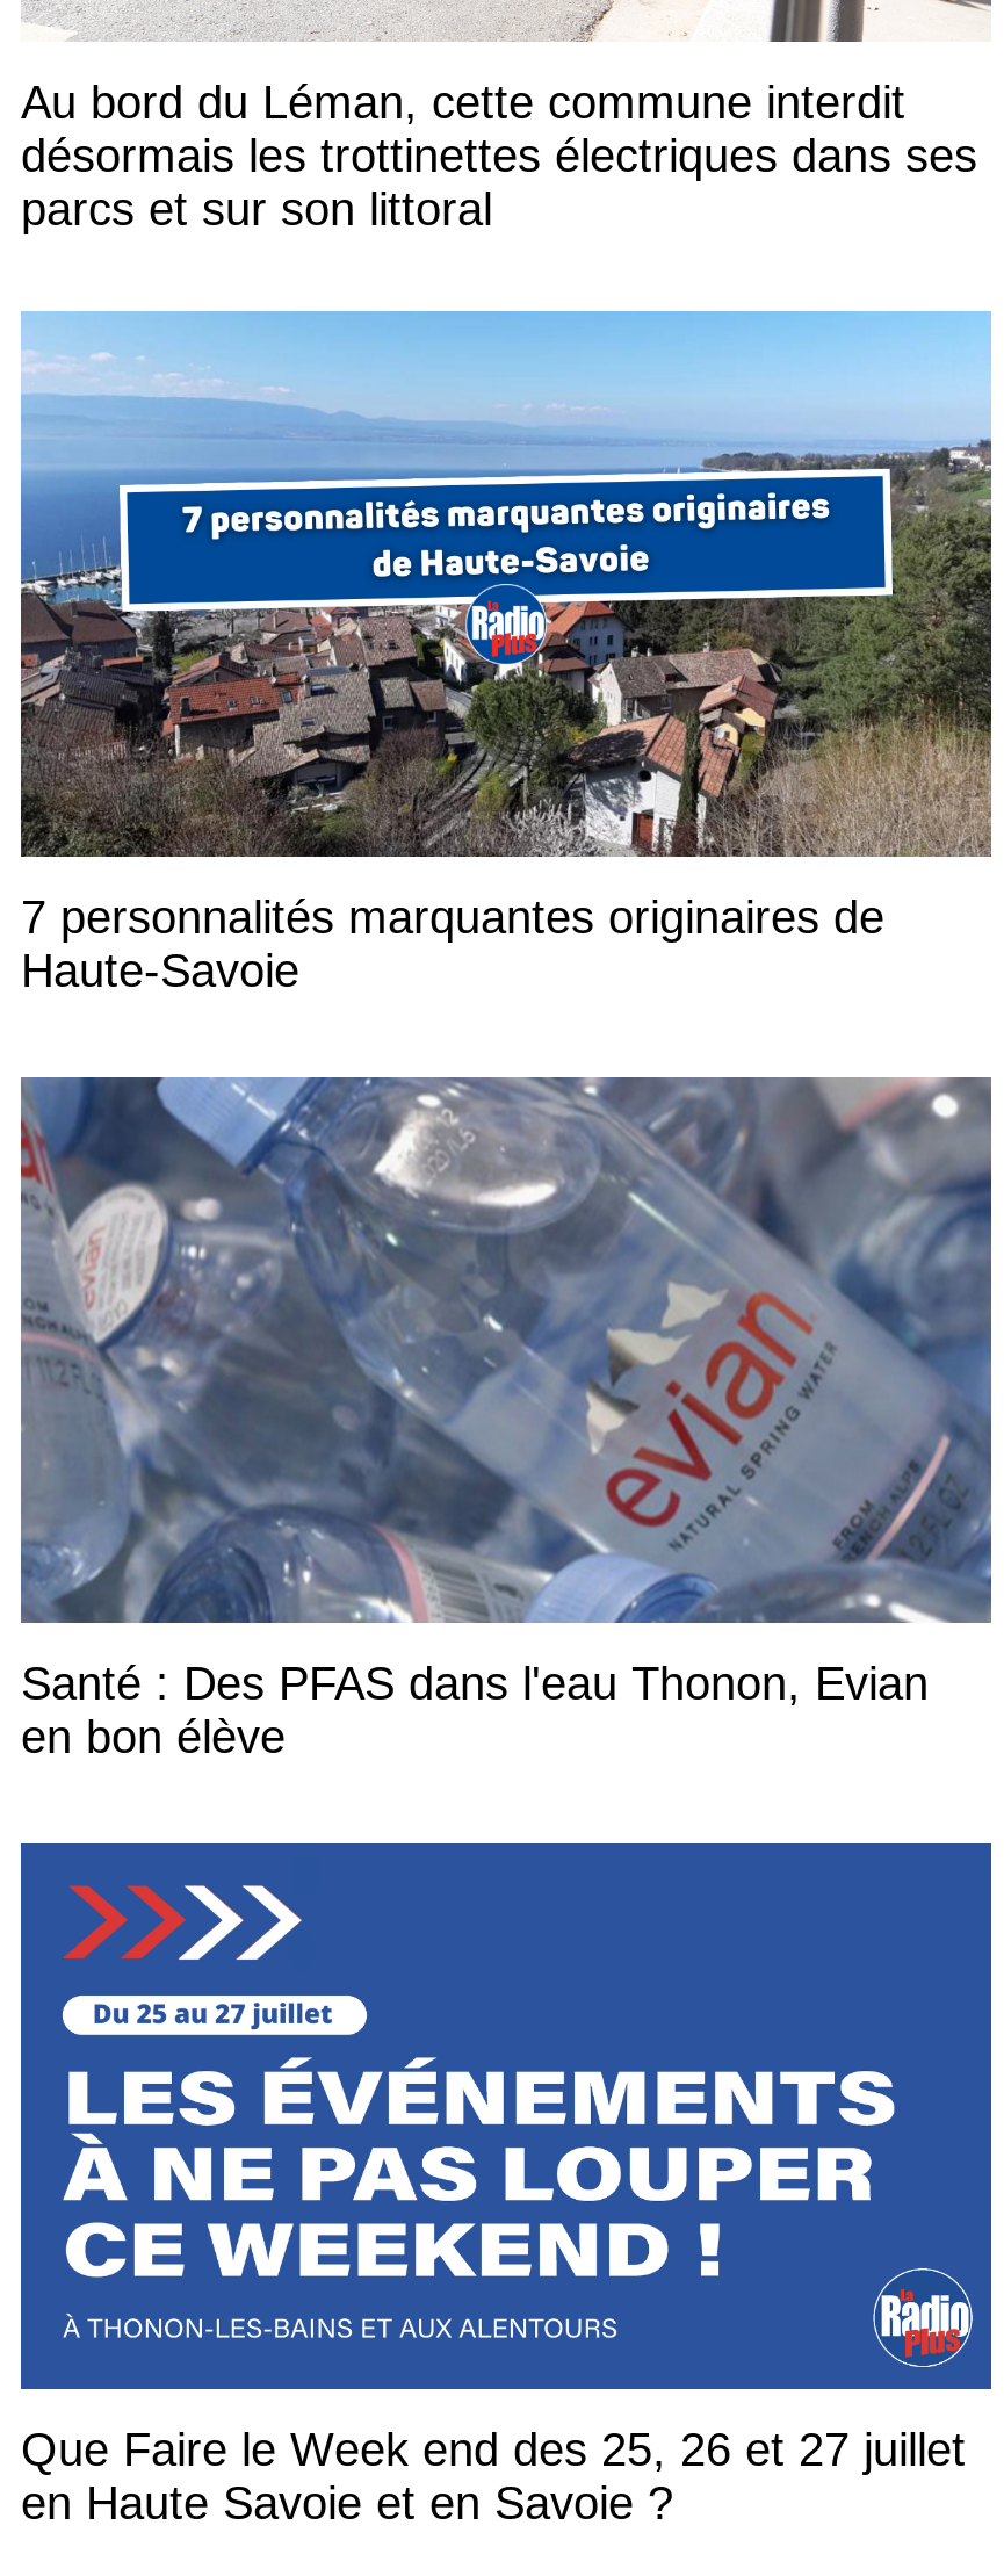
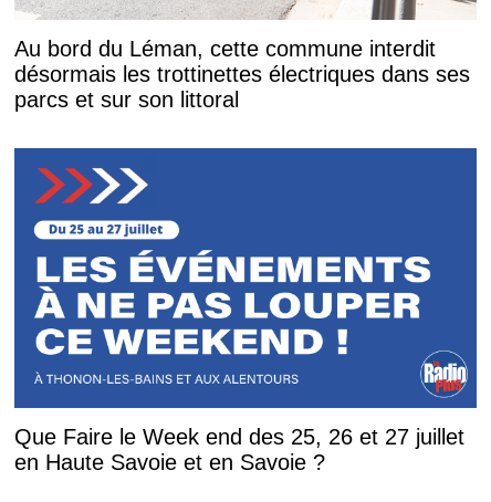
[19,311,991,996] [image] | 7 personnalités marquantes originaires de | Haute-Savoie -> none
[19,1075,994,1762] [image] | Santé : Des PFAS dans l'eau Thonon, Evian | en bon élève -> none

